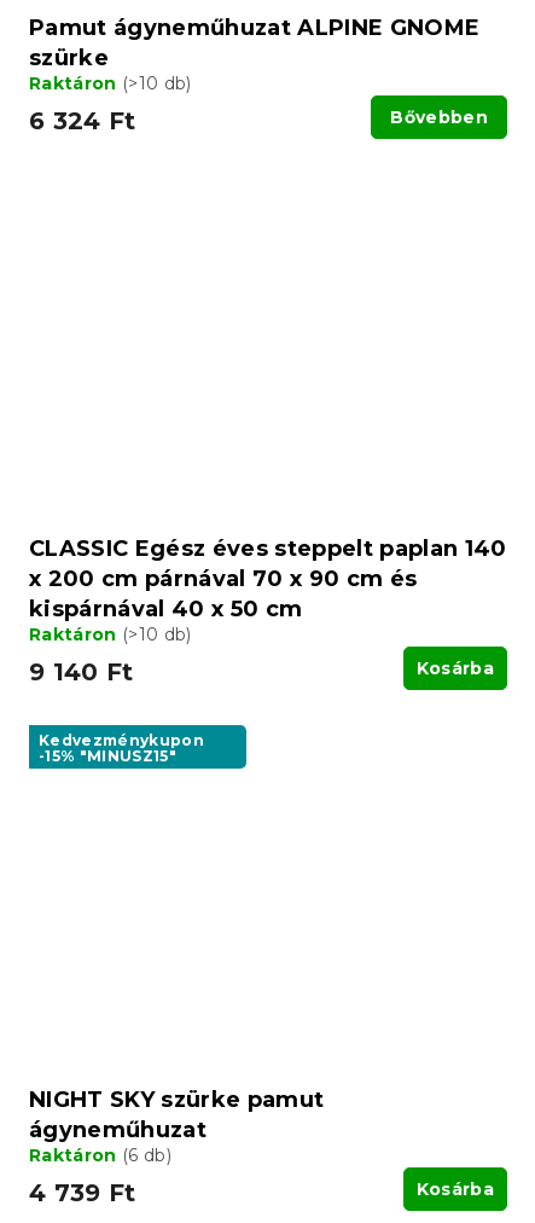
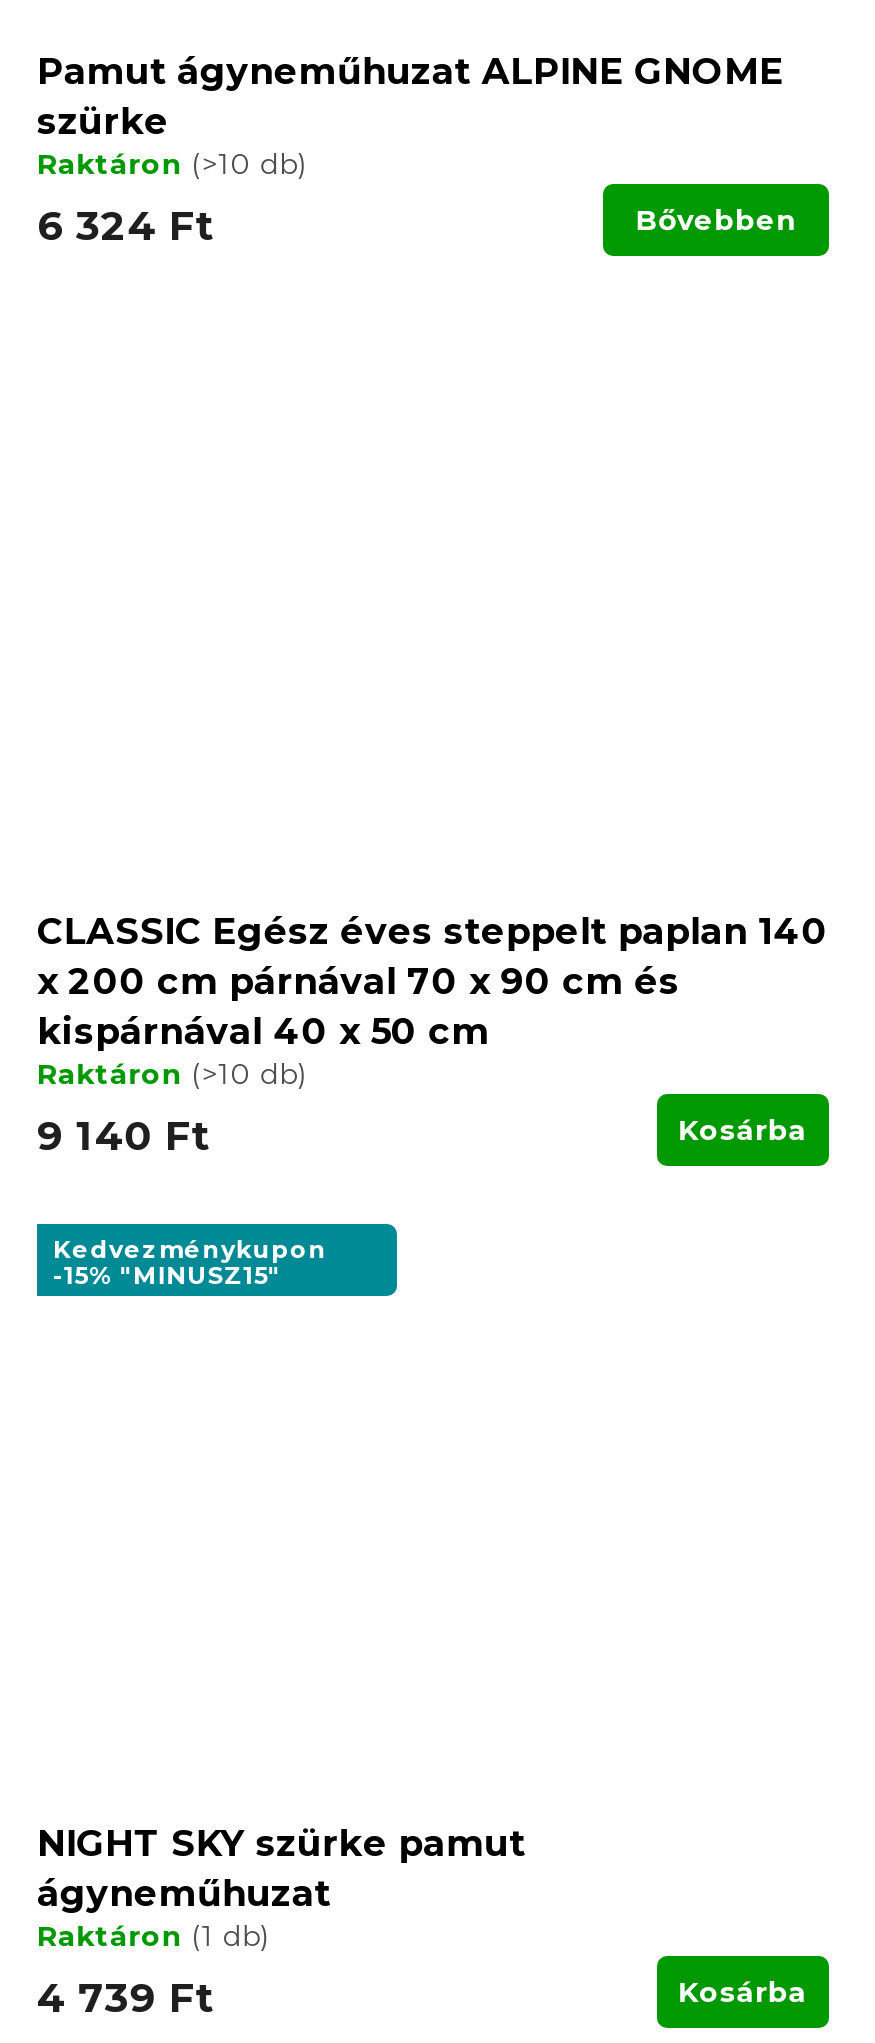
[29,1144,171,1166] Raktáron (6 db) -> [37,1918,269,1954] Raktáron (1 db)

